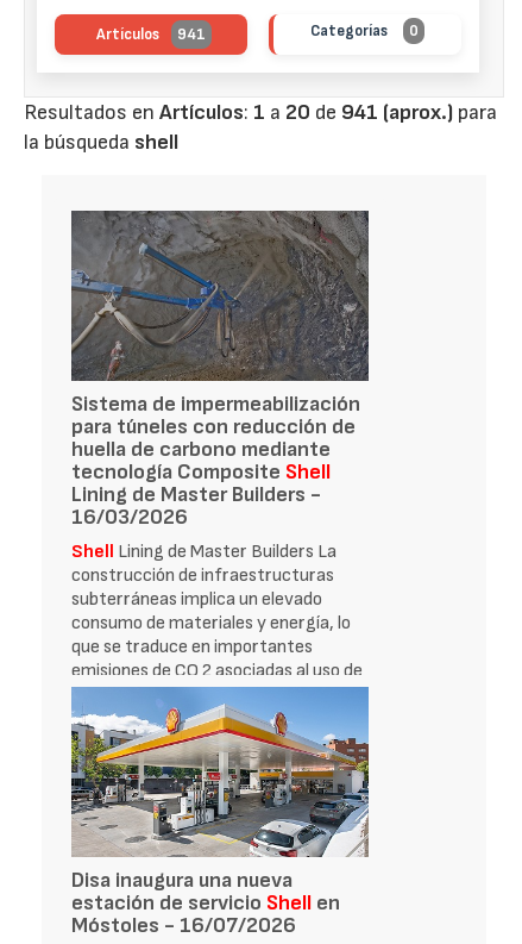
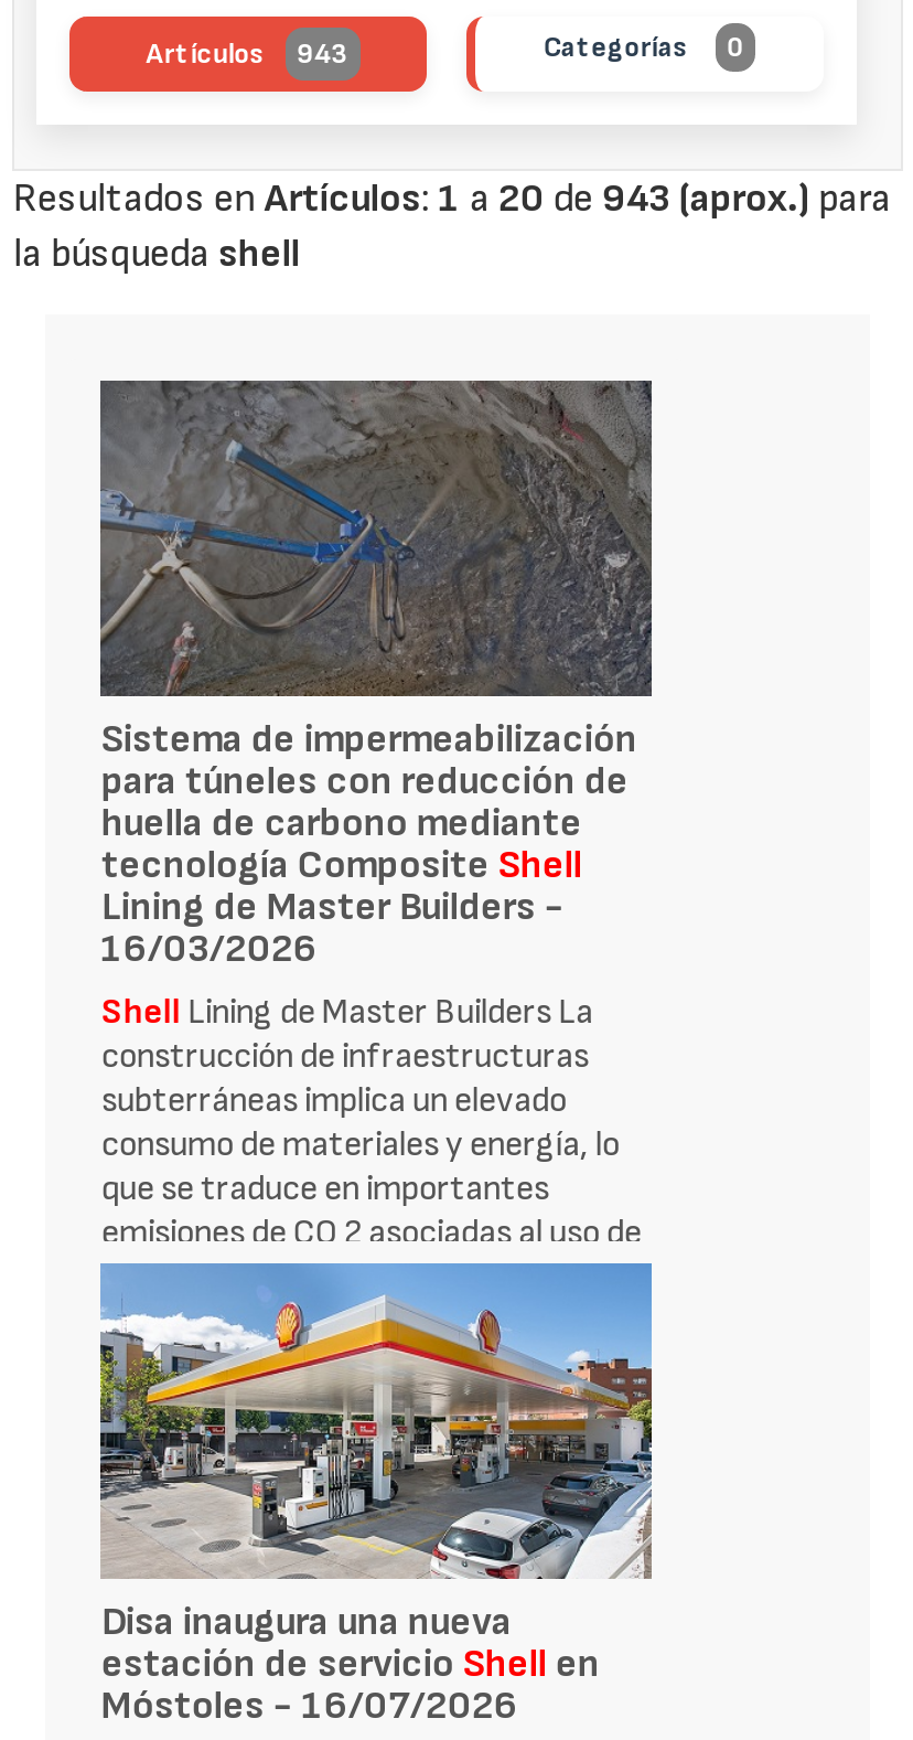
[96,25,205,44] Artículos 941 -> [146,36,349,71] Artículos 943
[24,100,498,125] Resultados en Artículos: 1 a 20 de 941 (aprox.) para -> [13,175,891,221] Resultados en Artículos: 1 a 20 de 943 (aprox.) para

